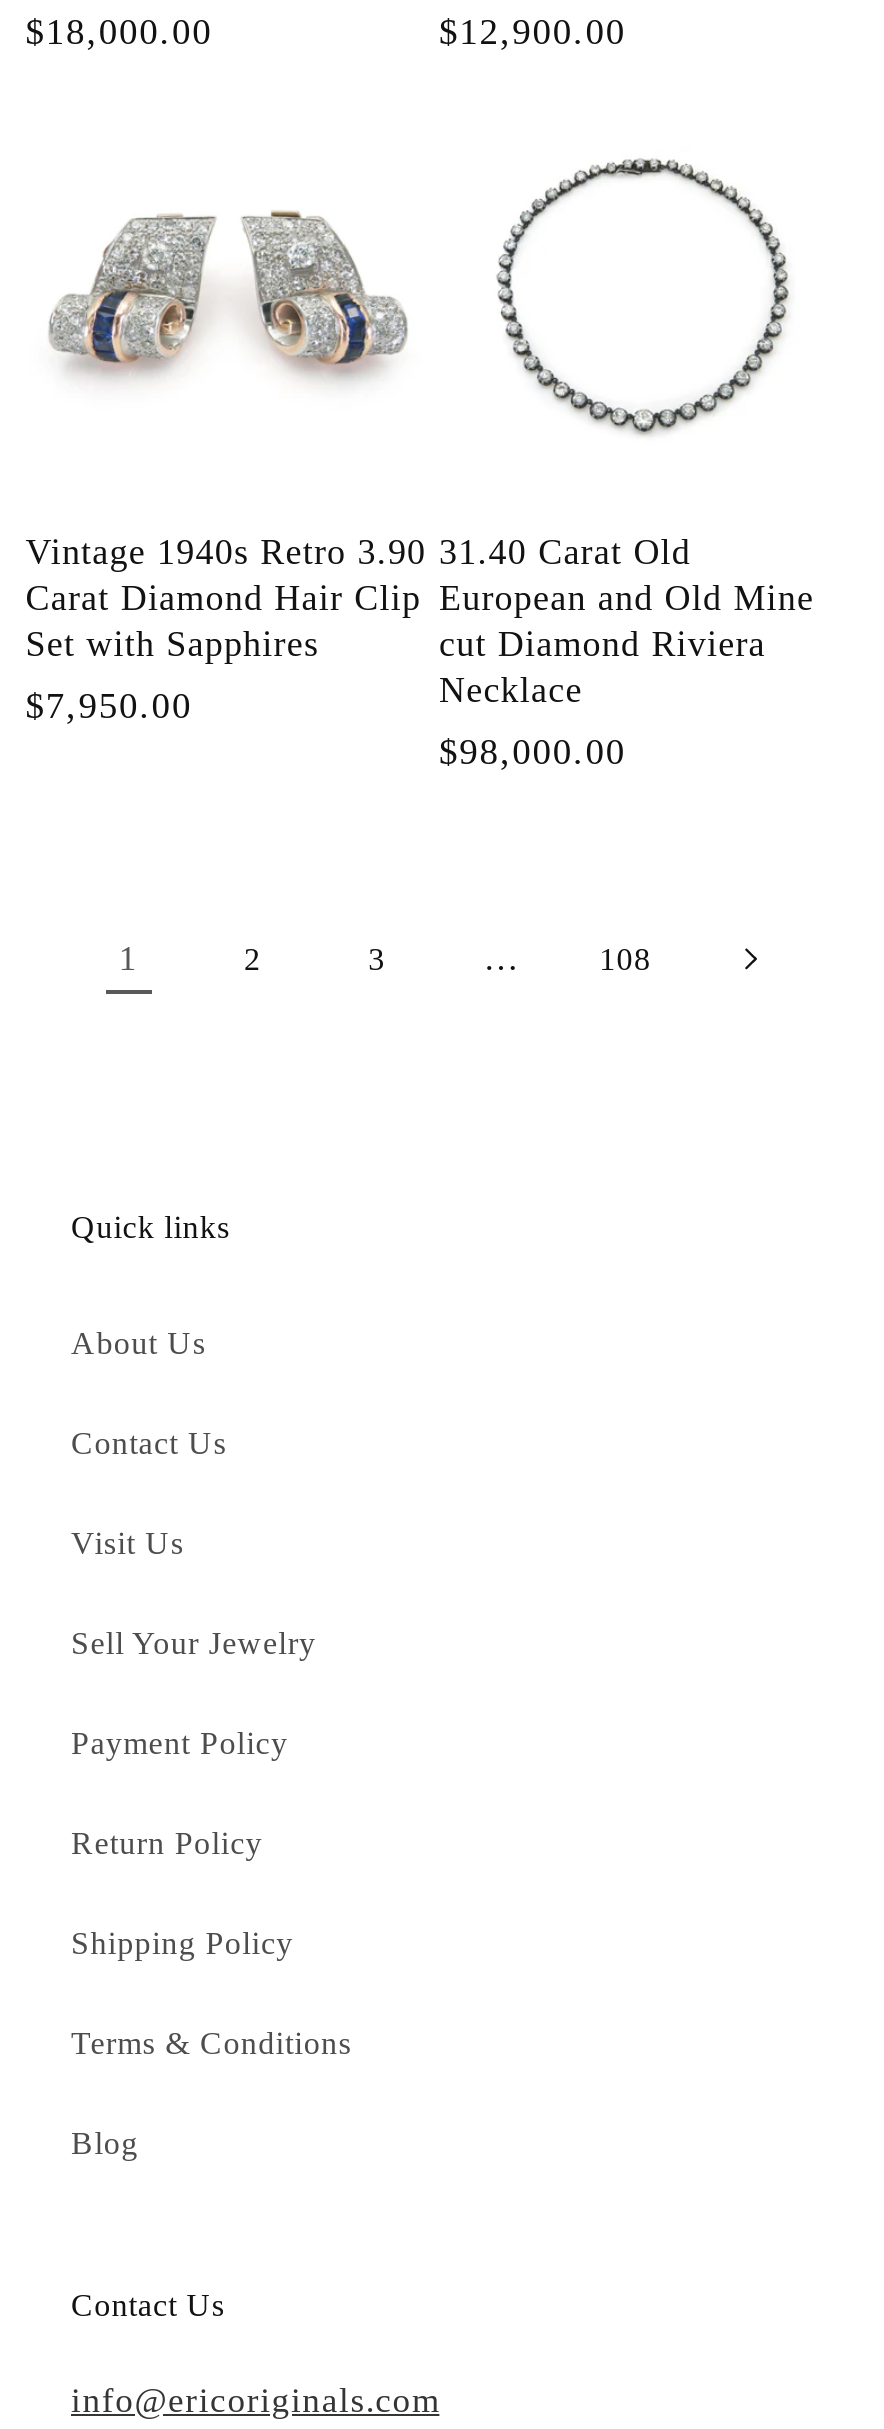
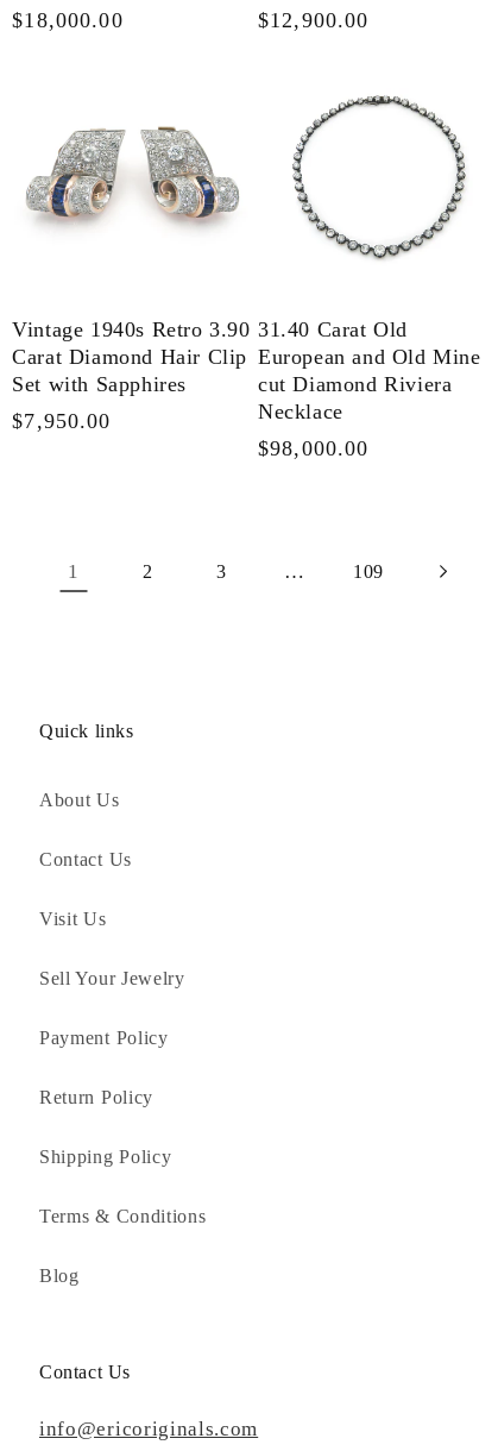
[599,942,651,976] 108 -> [353,561,384,581] 109

